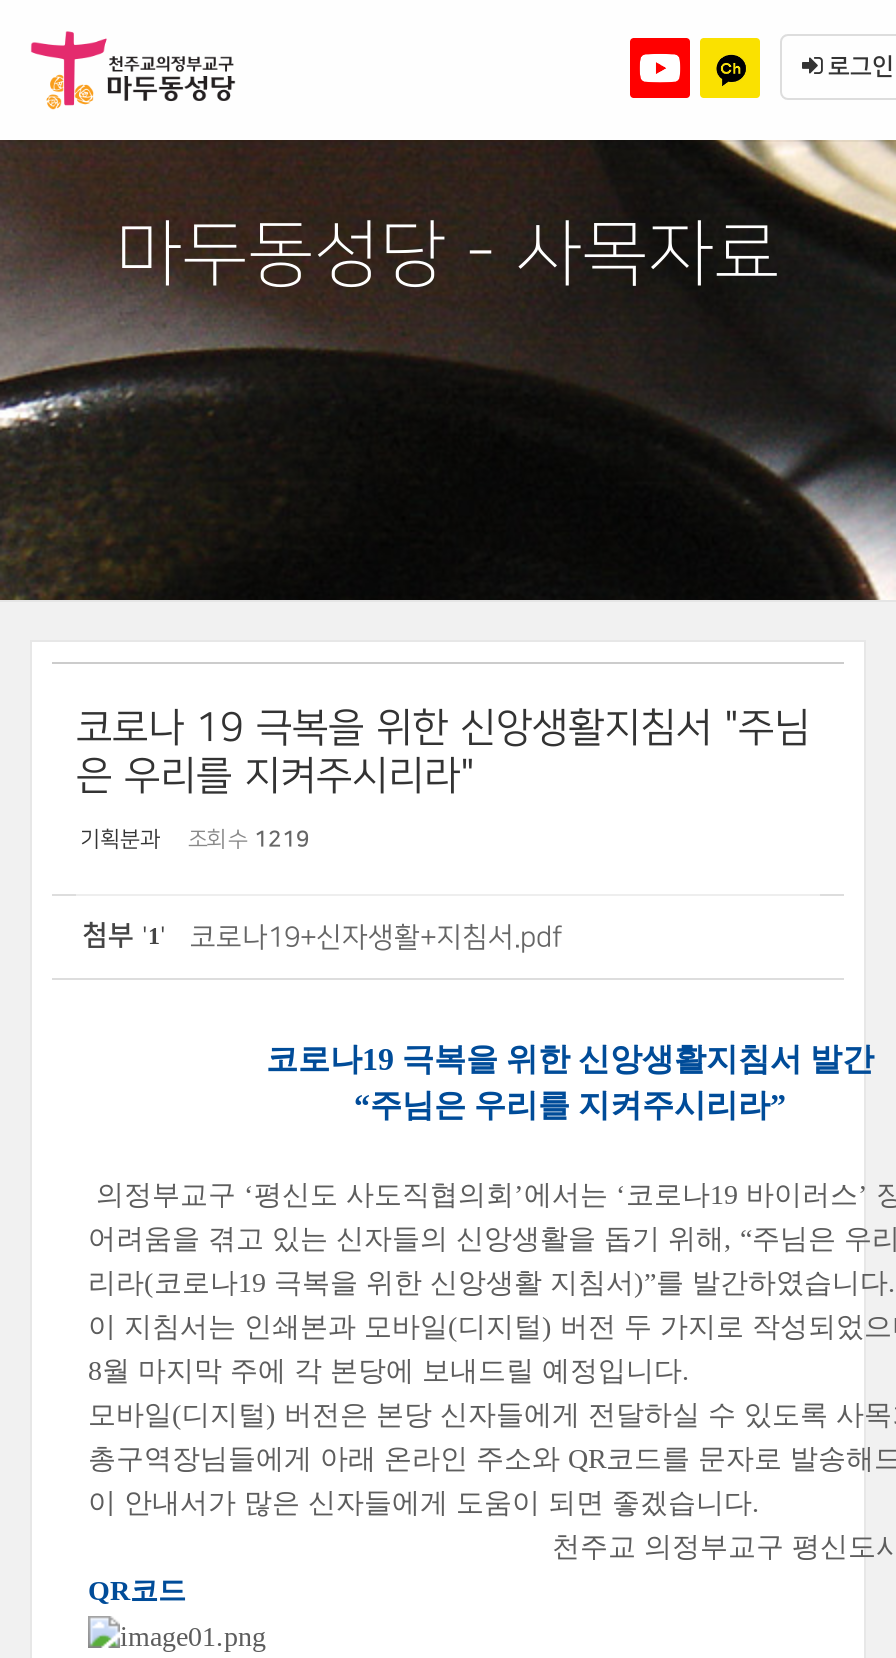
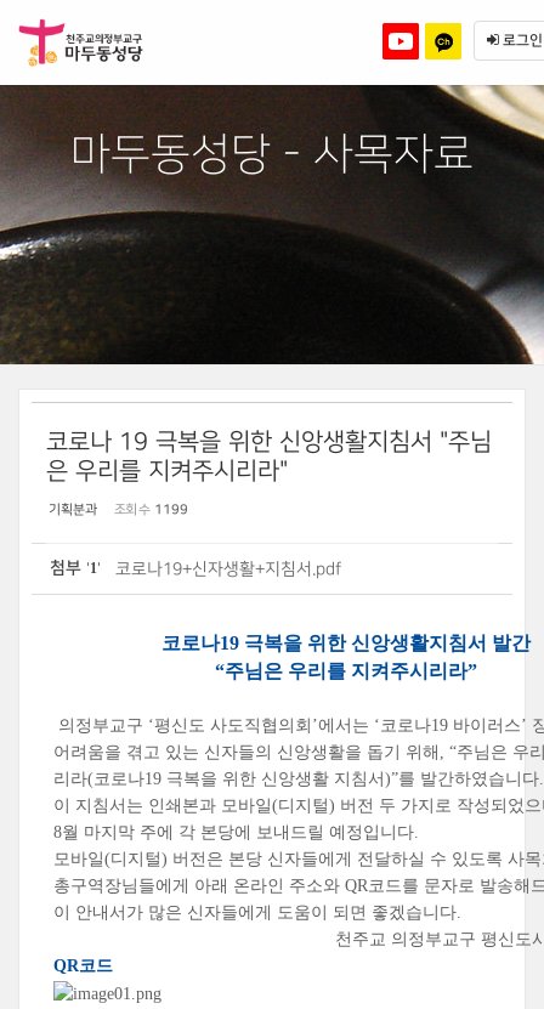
[80,828,310,852] 기획분과 조회 수 1219 -> [49,503,188,517] 기획분과 조회 수 1199

